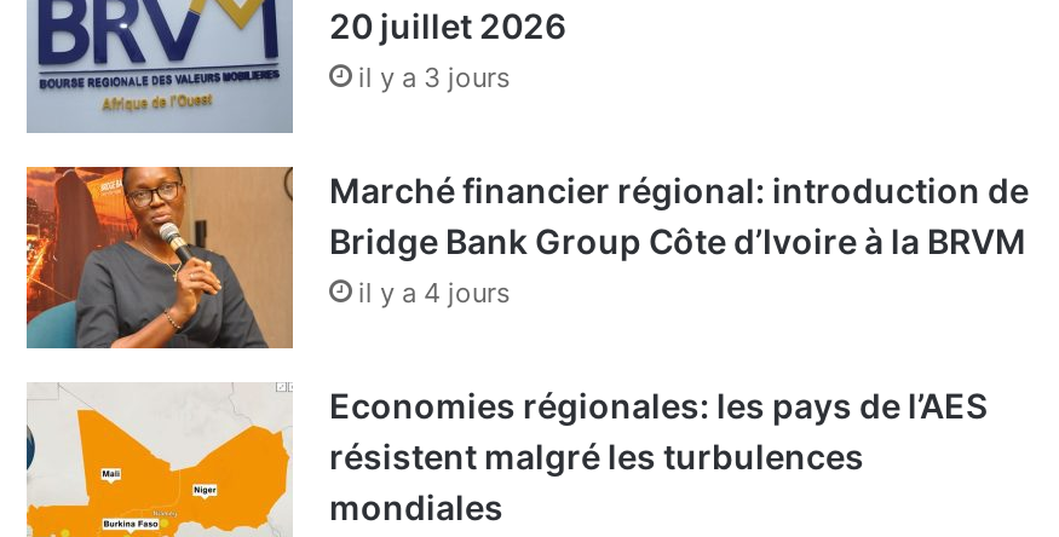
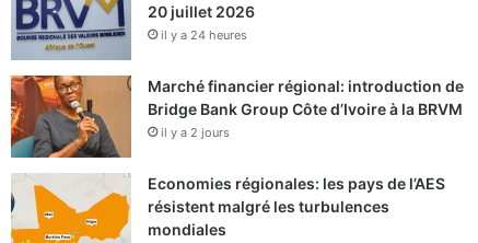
[358,61,511,95] il y a 3 jours -> [161,28,247,43] il y a 24 heures
[358,276,511,310] il y a 4 jours -> [161,125,230,140] il y a 2 jours

